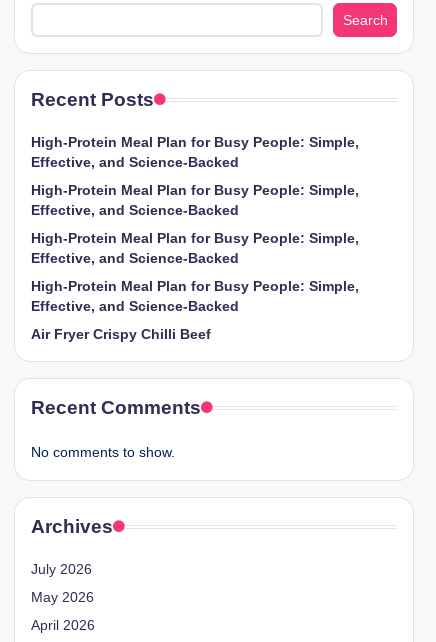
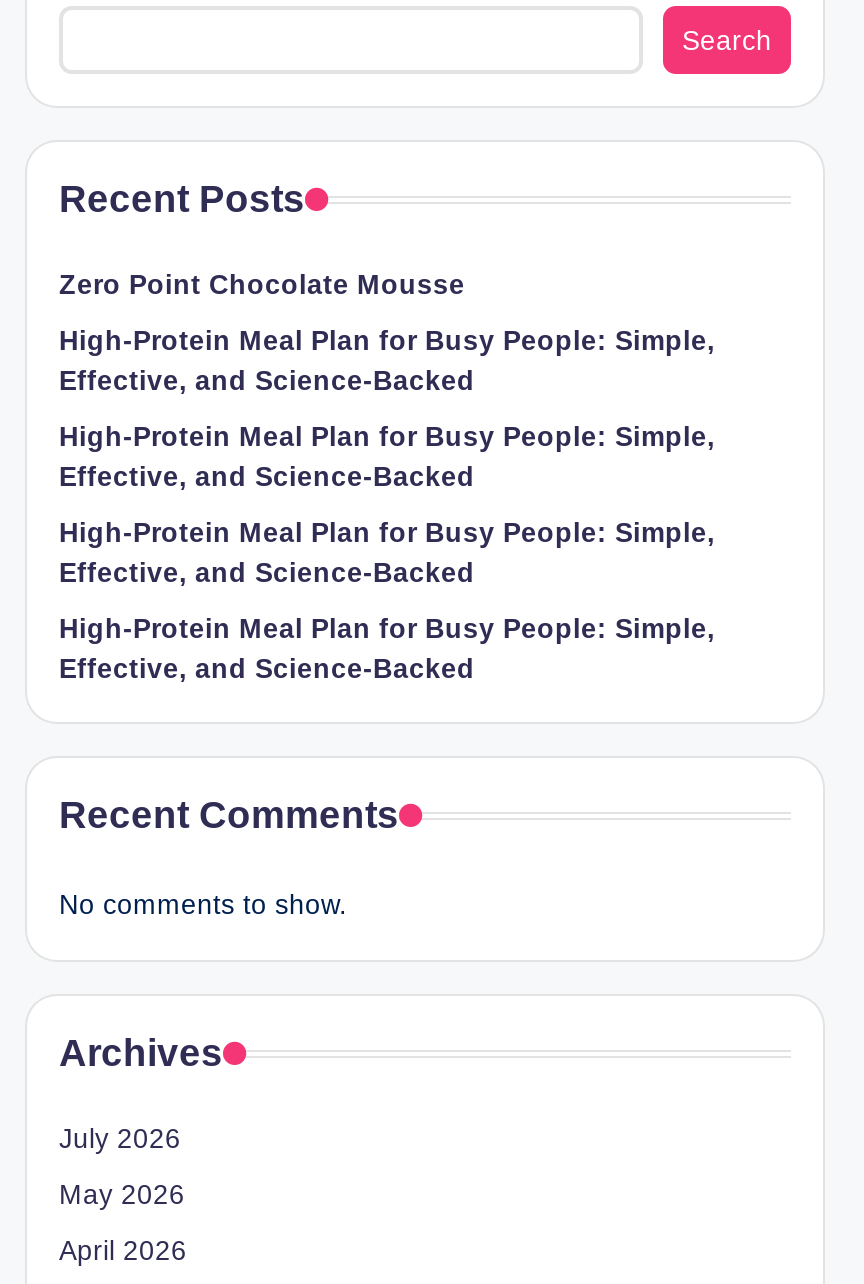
none -> [59,270,465,300] Zero Point Chocolate Mousse
moved [31,135,359,314] -> [59,326,715,684]: High-Protein Meal Plan for Busy People: Simple, | Effective, and Science-Backed | High-Protein Meal Plan for Busy People: Simple, | Effective, and Science-Backed | High-Protein Meal Plan for Busy People: Simple, | Effective, and Science-Backed | High-Protein Meal Plan for Busy People: Simple, | Effective, and Science-Backed
[31,327,211,342] Air Fryer Crispy Chilli Beef -> none

